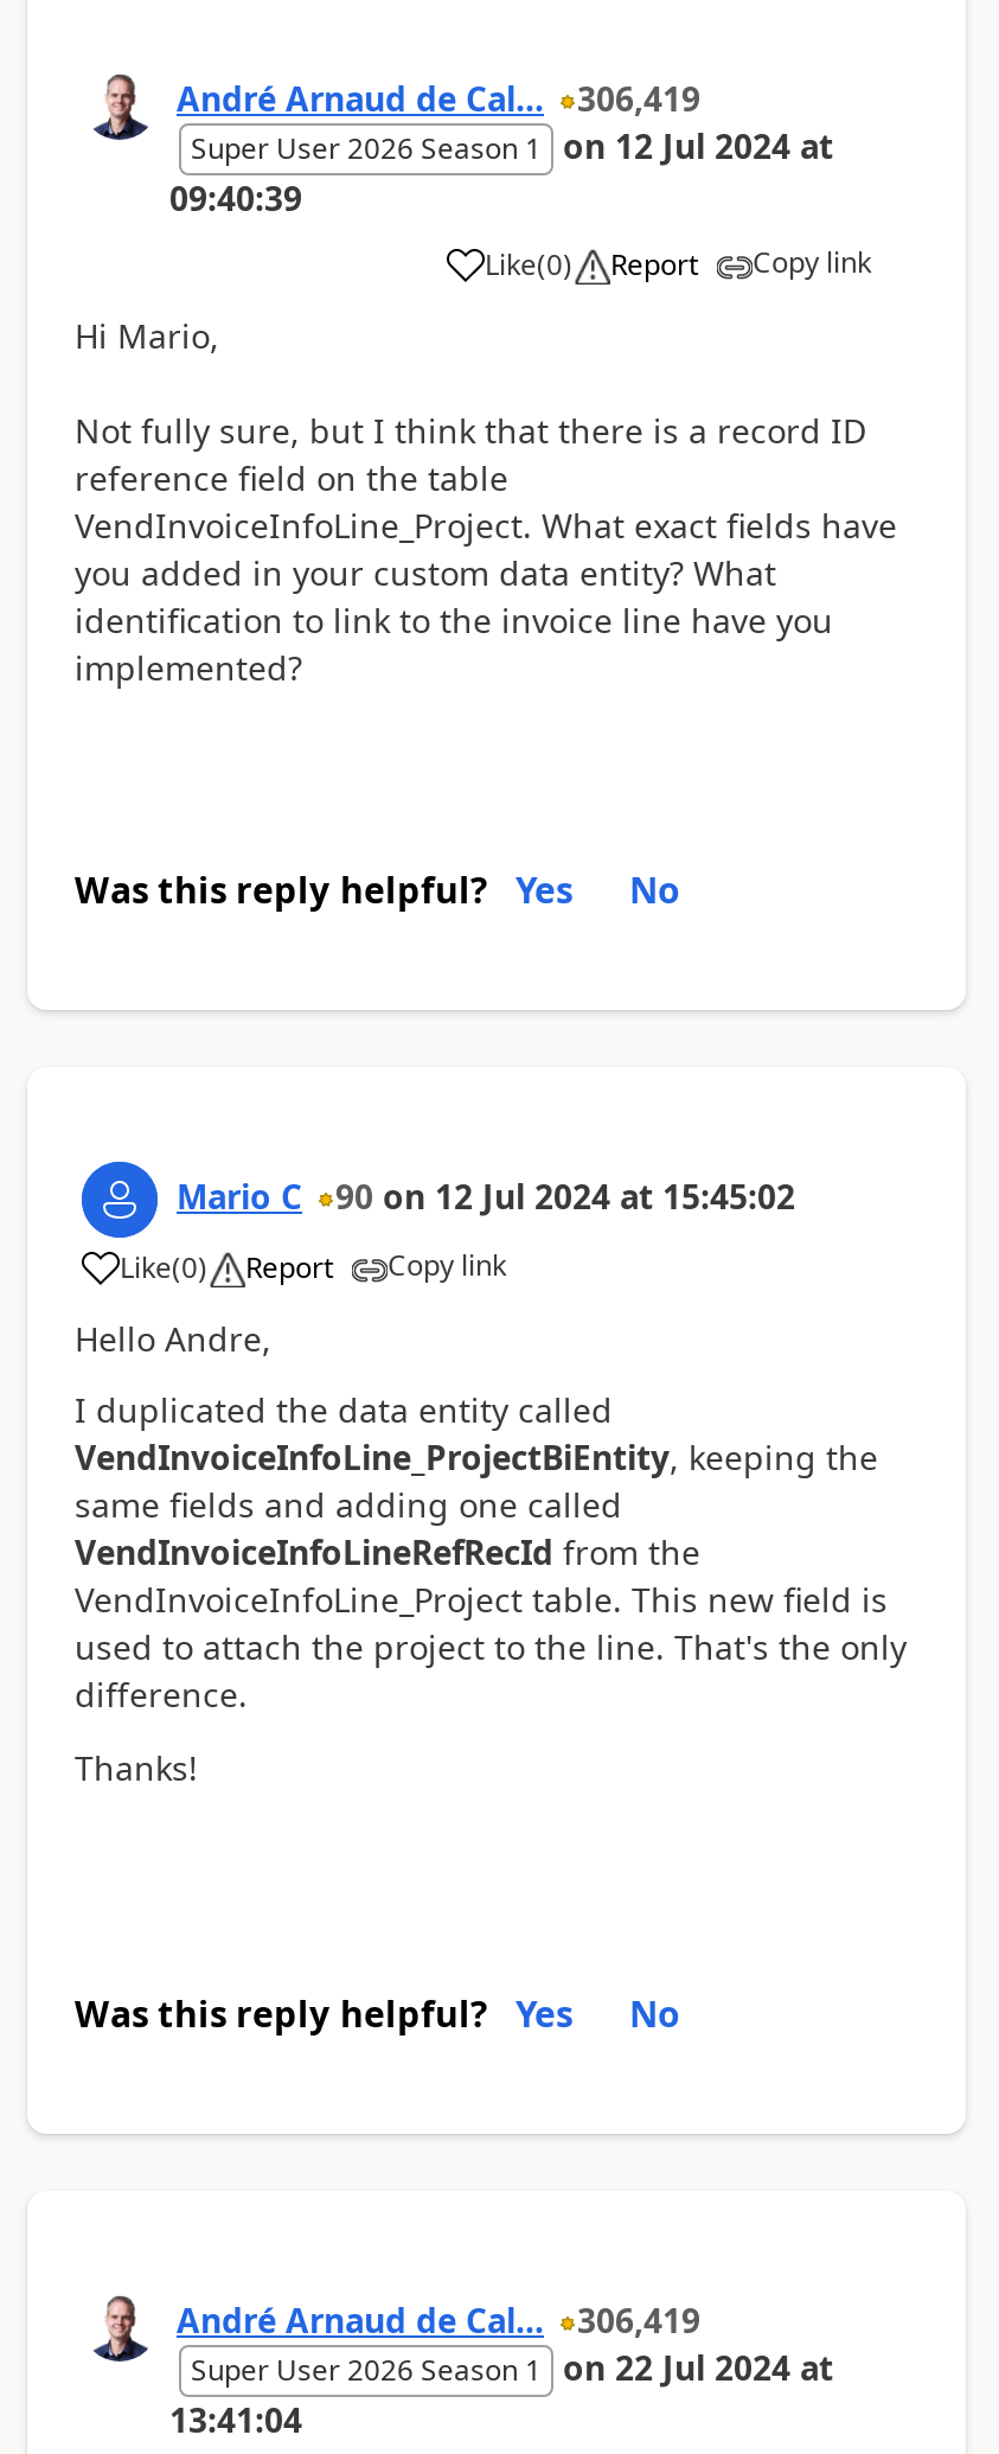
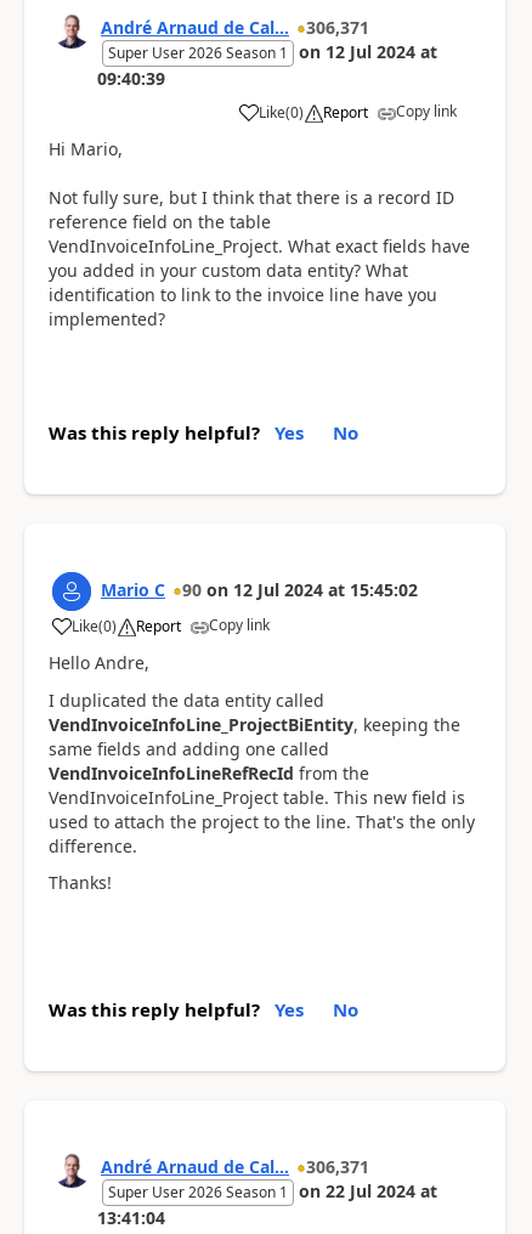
[177,76,700,121] André Arnaud de Cal... 306,419 -> [101,16,369,39] André Arnaud de Cal... 306,371
[177,2299,700,2344] André Arnaud de Cal... 306,419 -> [101,1154,369,1178] André Arnaud de Cal... 306,371

